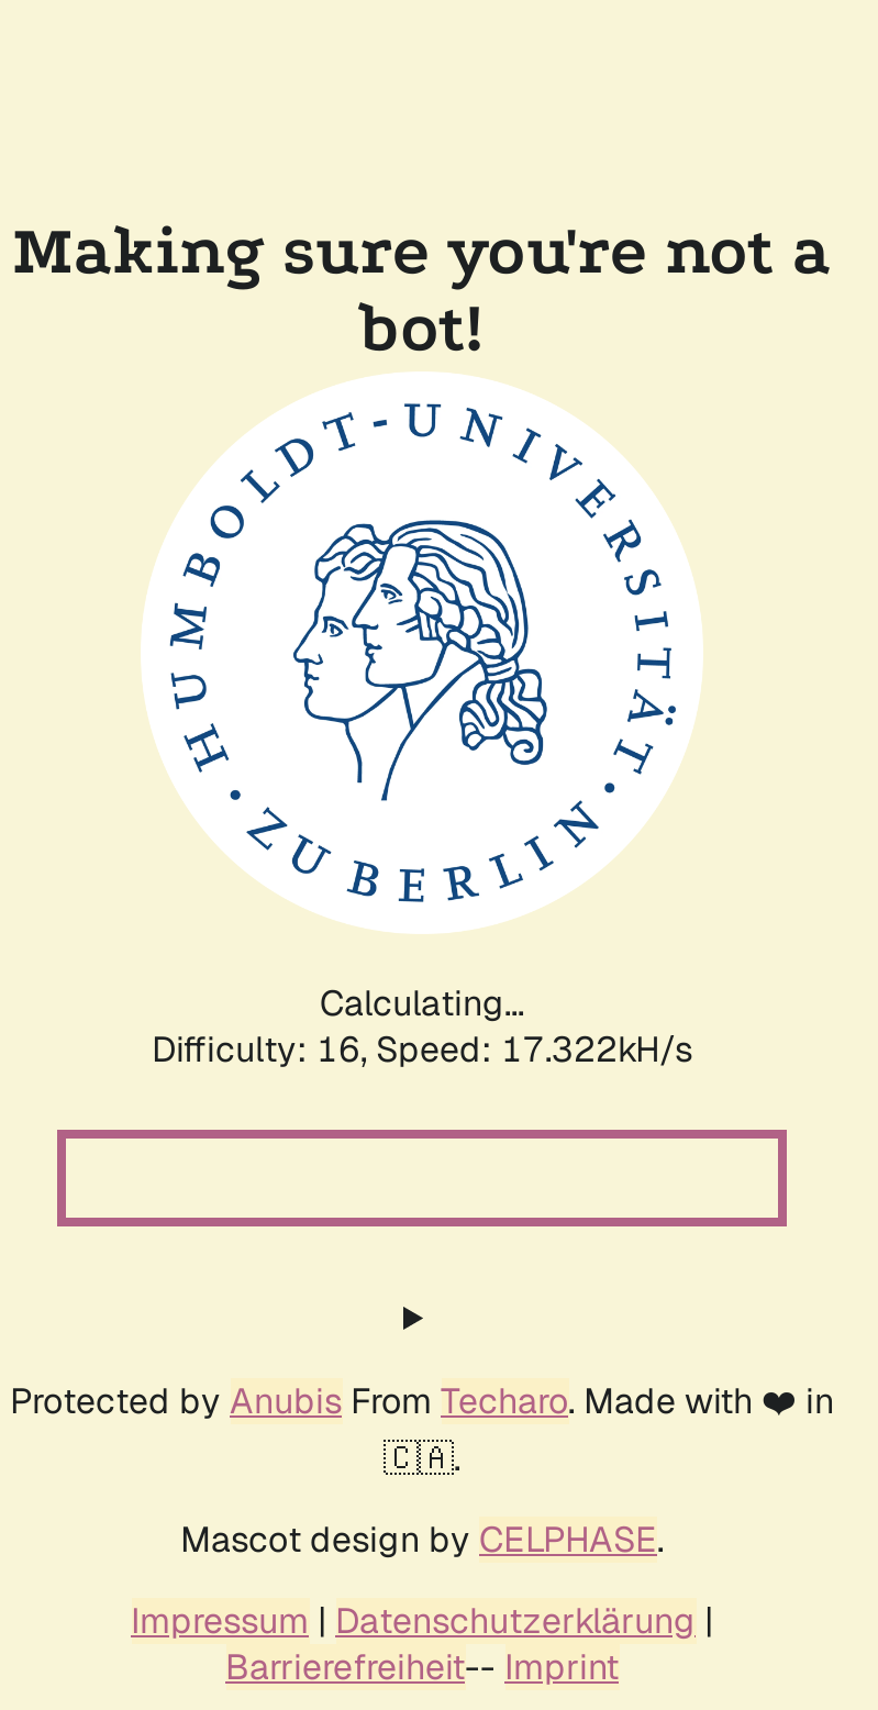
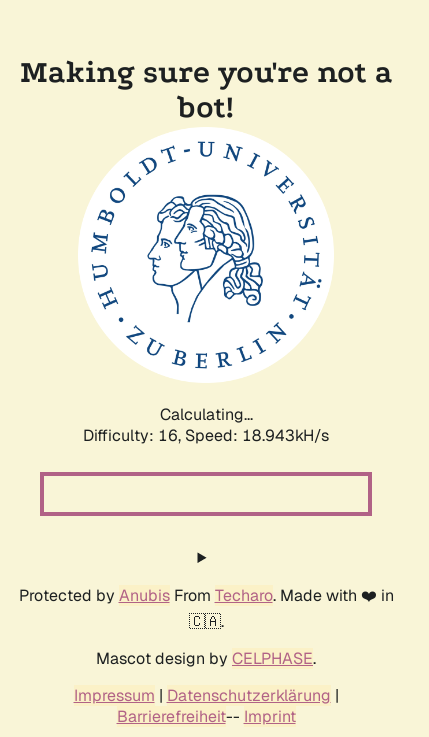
[152,1026,692,1073] Difficulty: 16, Speed: 17.322kH/s -> [83,425,329,446] Difficulty: 16, Speed: 18.943kH/s

